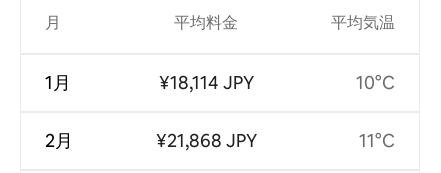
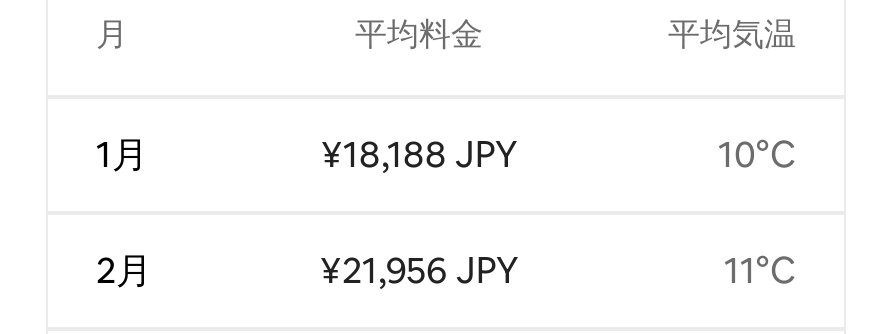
[159,71,254,94] ¥18,114 JPY -> [321,131,517,177] ¥18,188 JPY
[156,129,257,152] ¥21,868 JPY -> [320,247,518,293] ¥21,956 JPY

